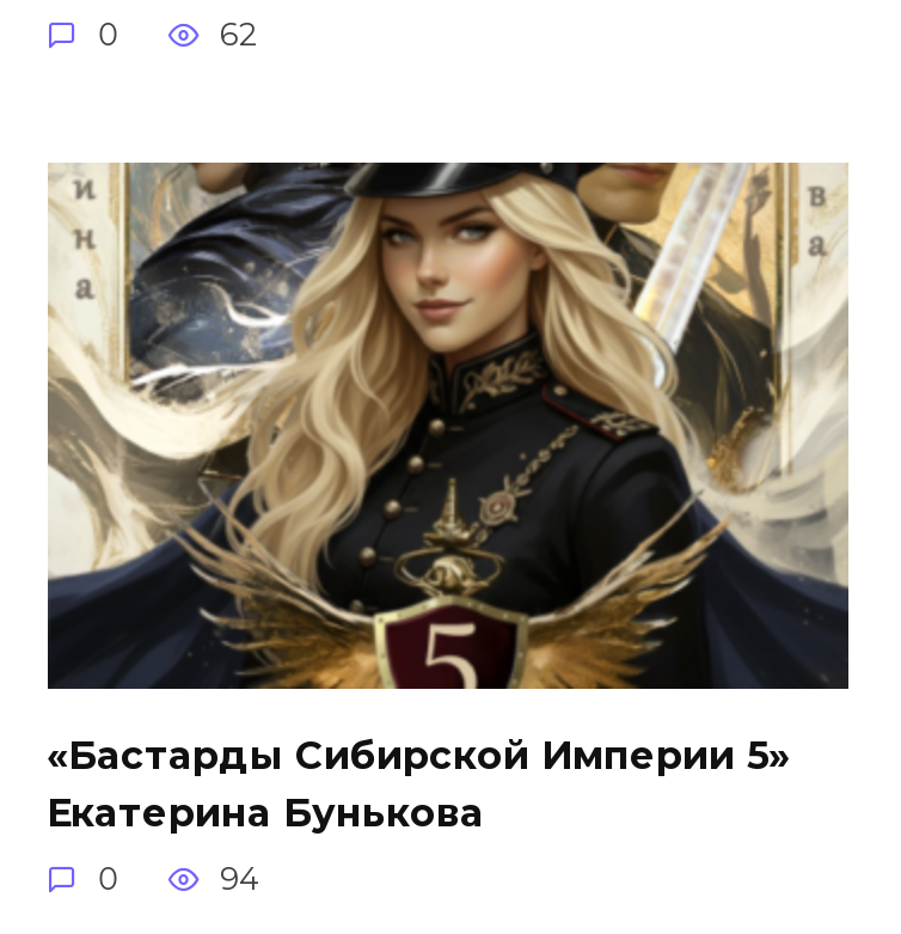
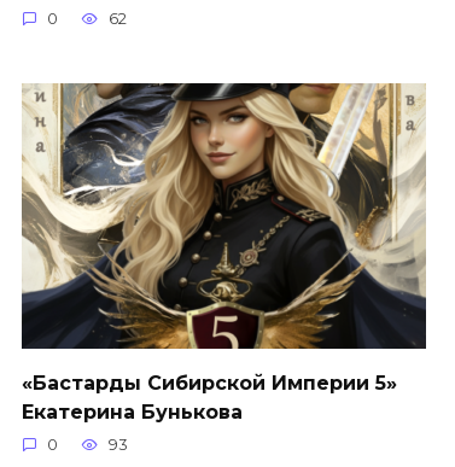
[220,862,258,898] 94 -> [109,436,128,454] 93

